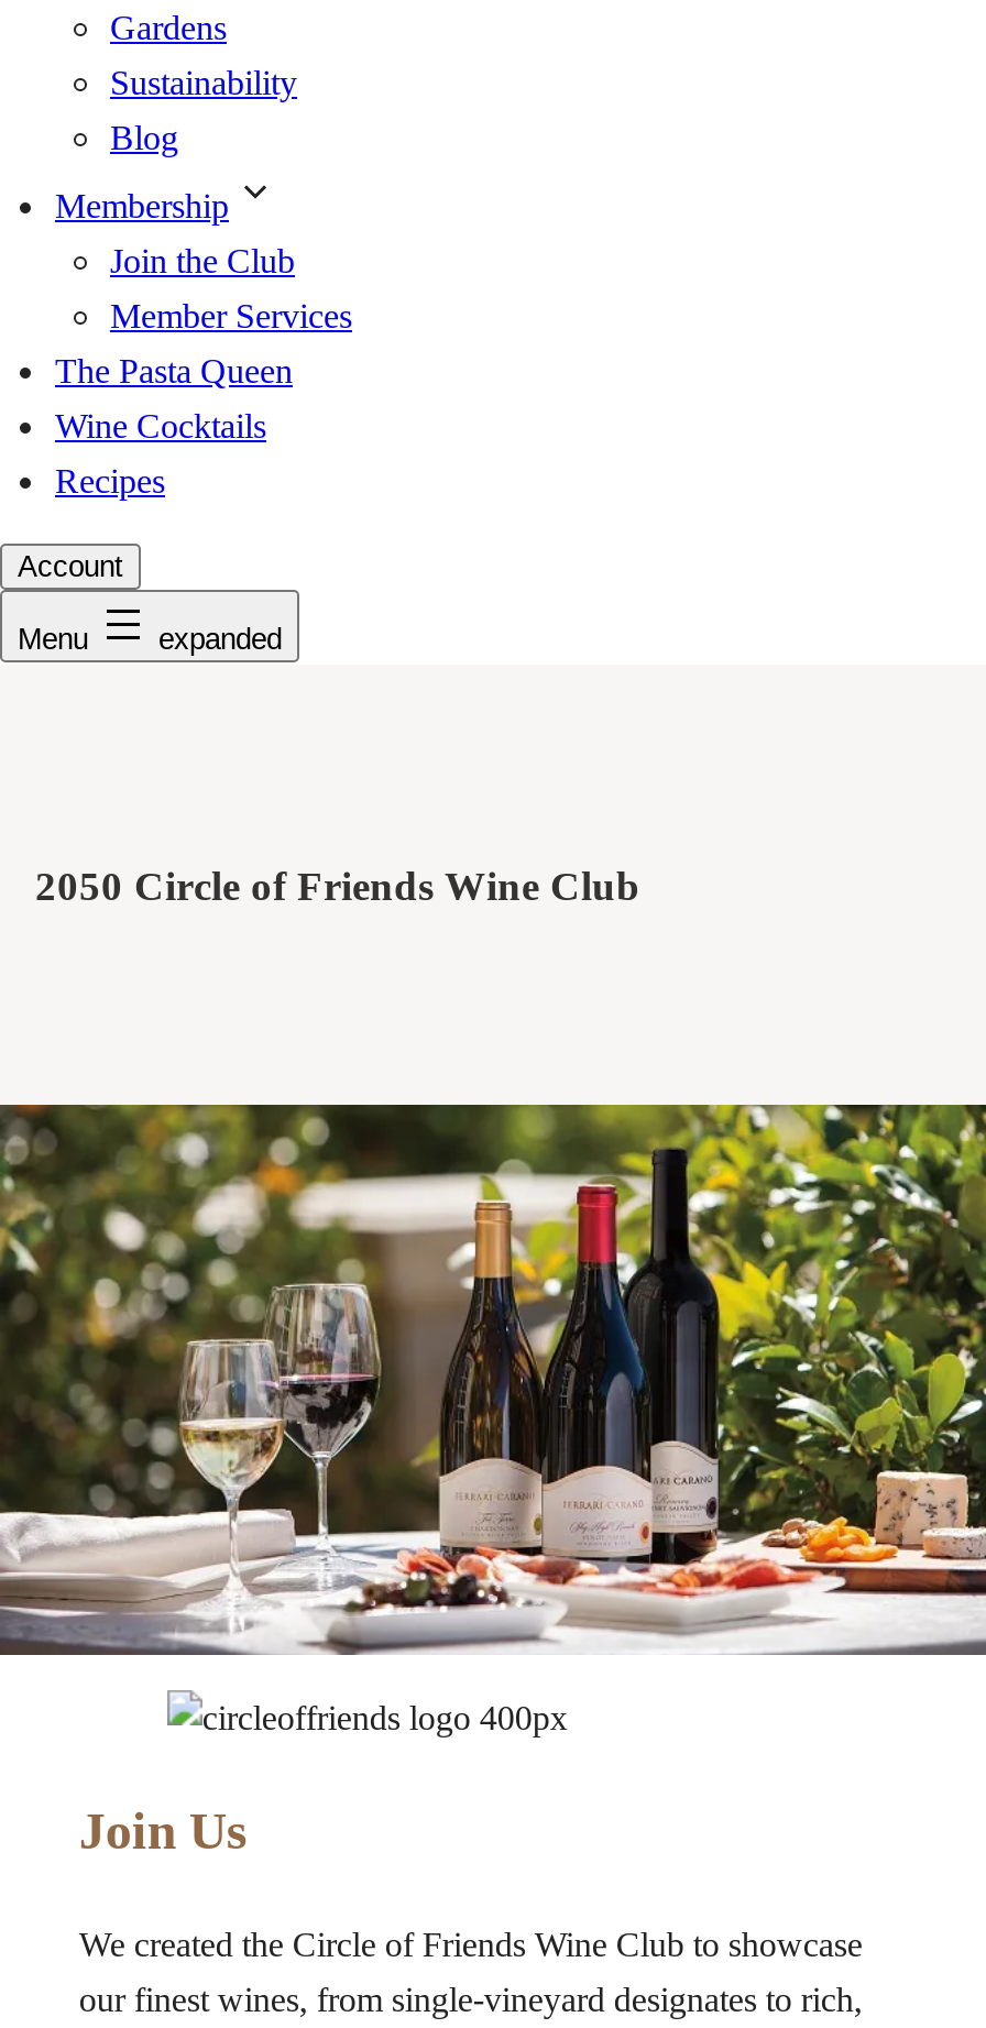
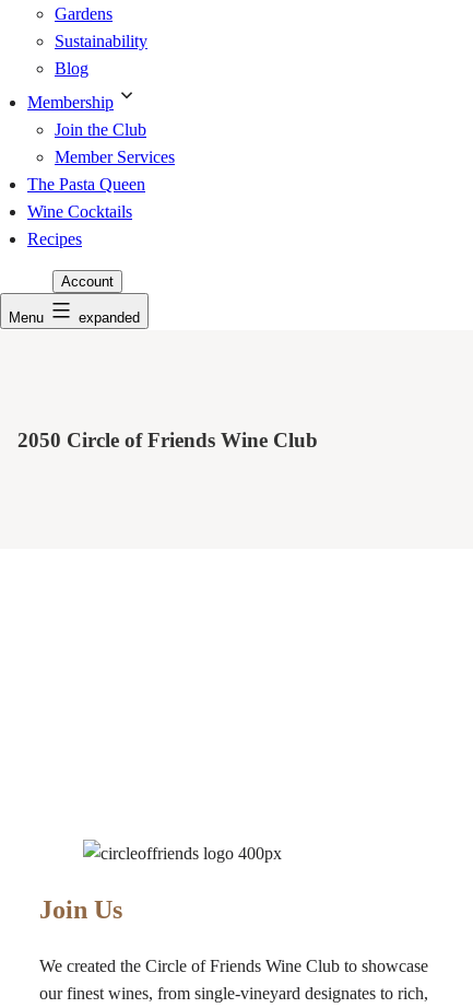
[7,1103,979,1657] [image] -> none

